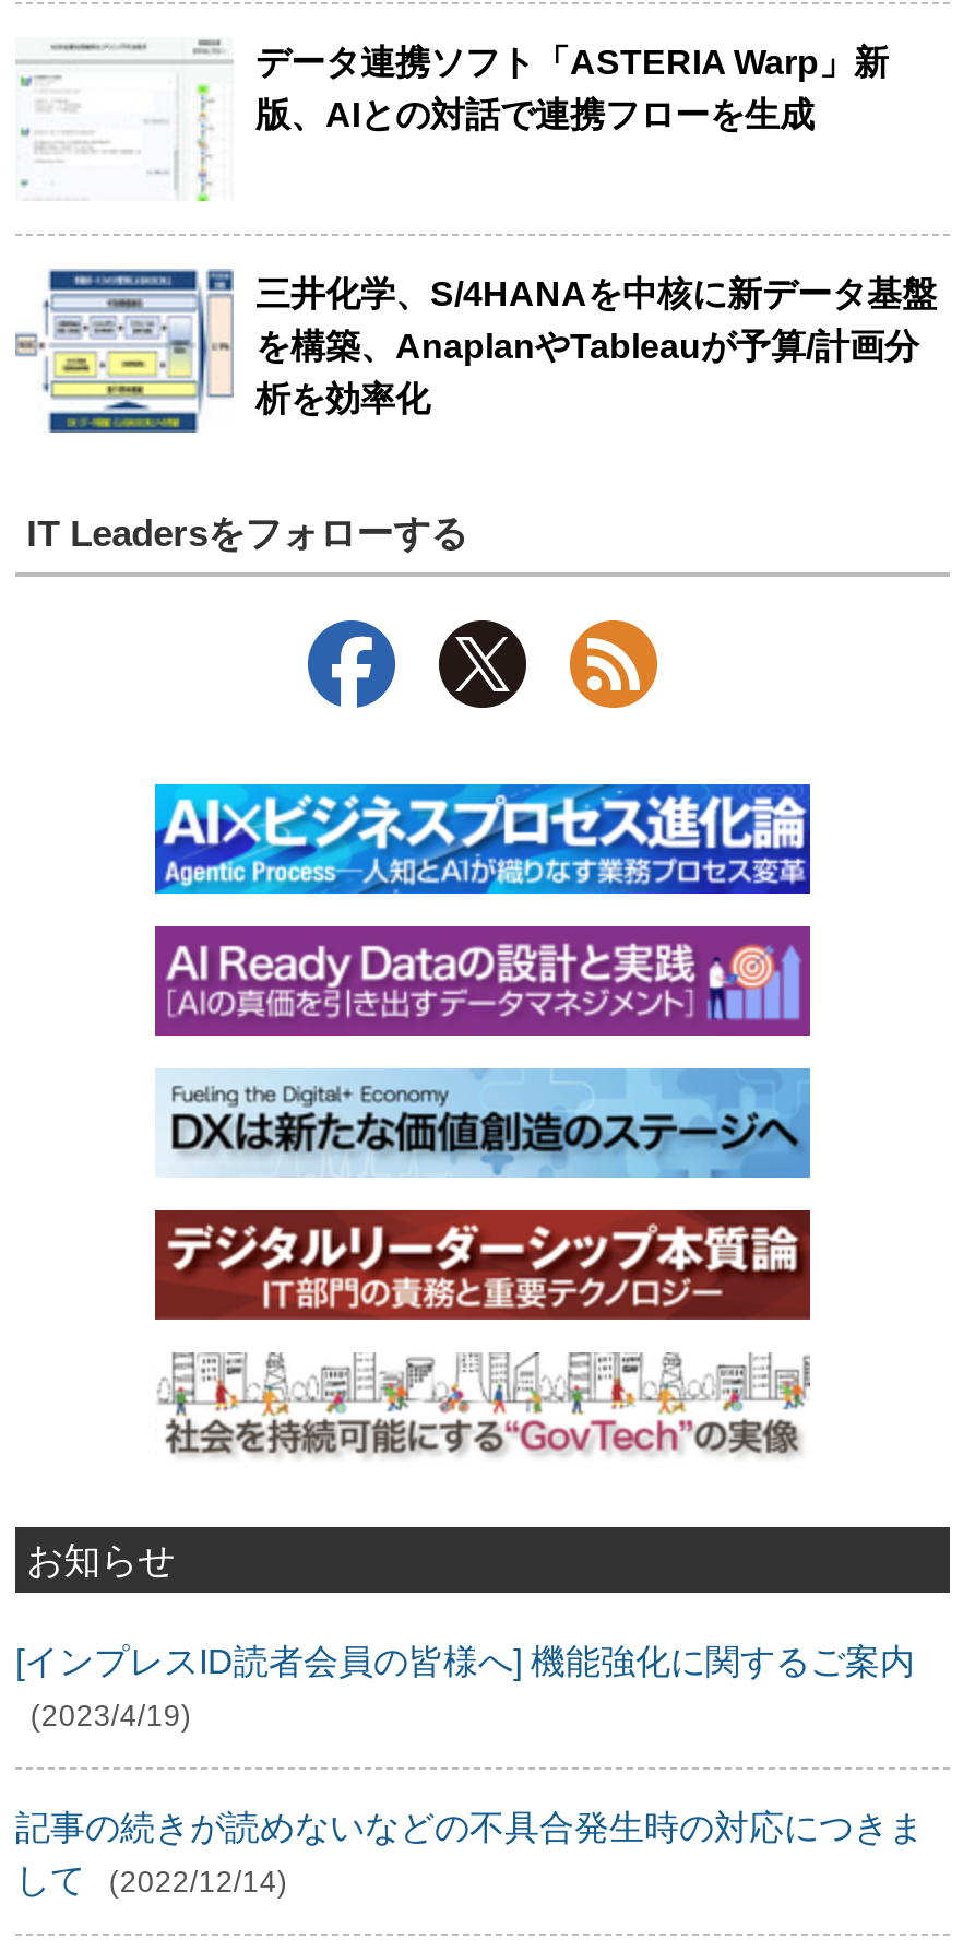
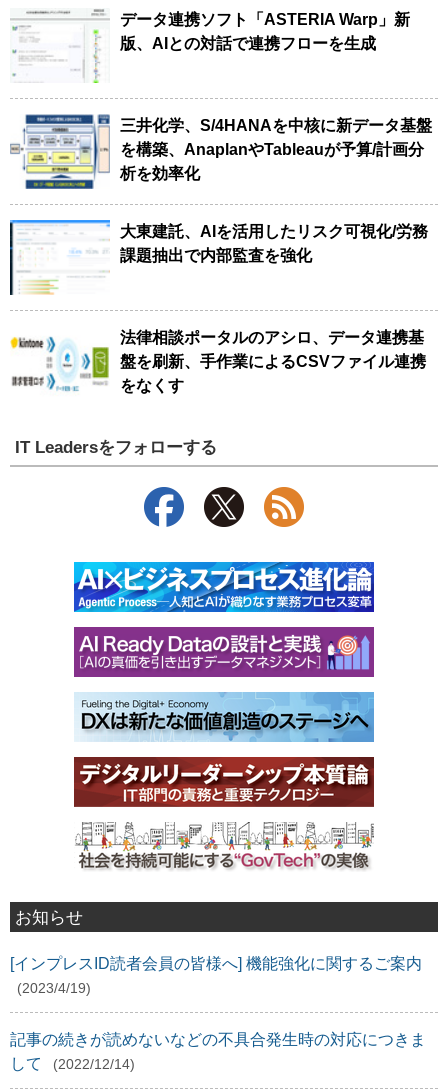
none -> [9,219,428,296] [image] | 大東建託、AIを活用したリスク可視化/労務 | 課題抽出で内部監査を強化
none -> [10,329,426,400] [image] | 法律相談ポータルのアシロ、データ連携基 | 盤を刷新、手作業によるCSVファイル連携 | をなくす

